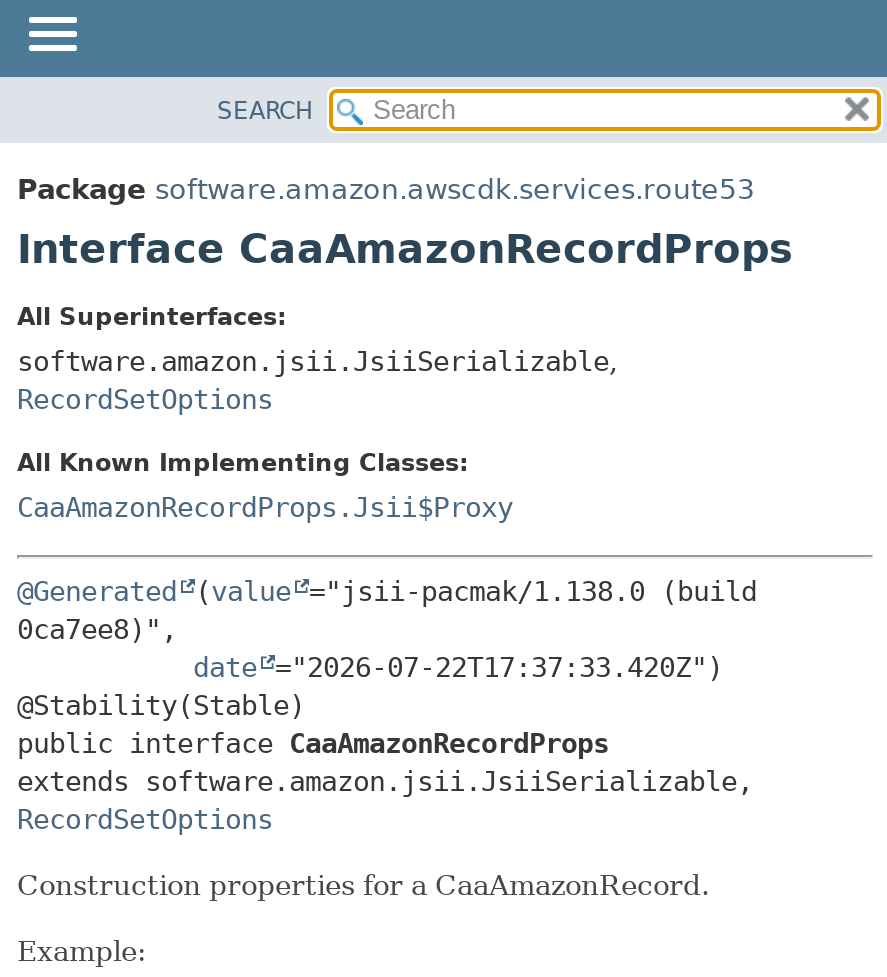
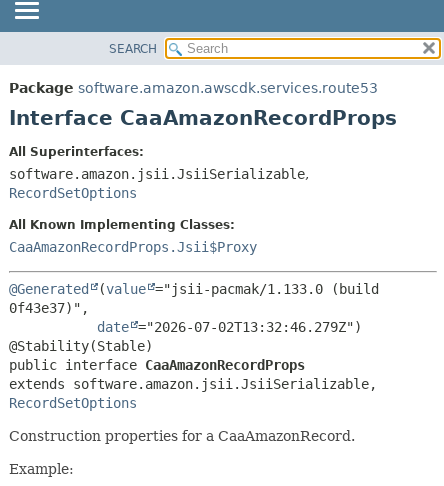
[17,574,757,682] @Generated (value ="jsii-pacmak/1.138.0 (build | 0ca7ee8)", | date ="2026-07-22T17:37:33.420Z") -> [9,281,379,335] @Generated (value ="jsii-pacmak/1.133.0 (build | 0f43e37)", | date ="2026-07-02T13:32:46.279Z")

